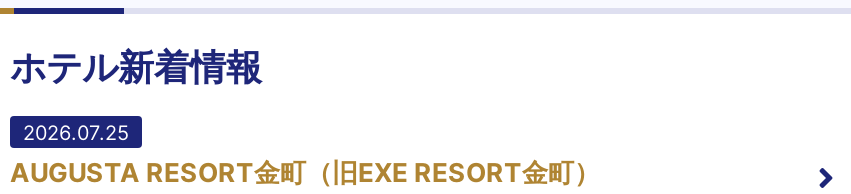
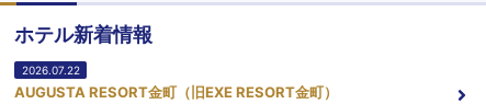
[23,120,129,144] 2026.07.25 -> [21,64,80,77] 2026.07.22

